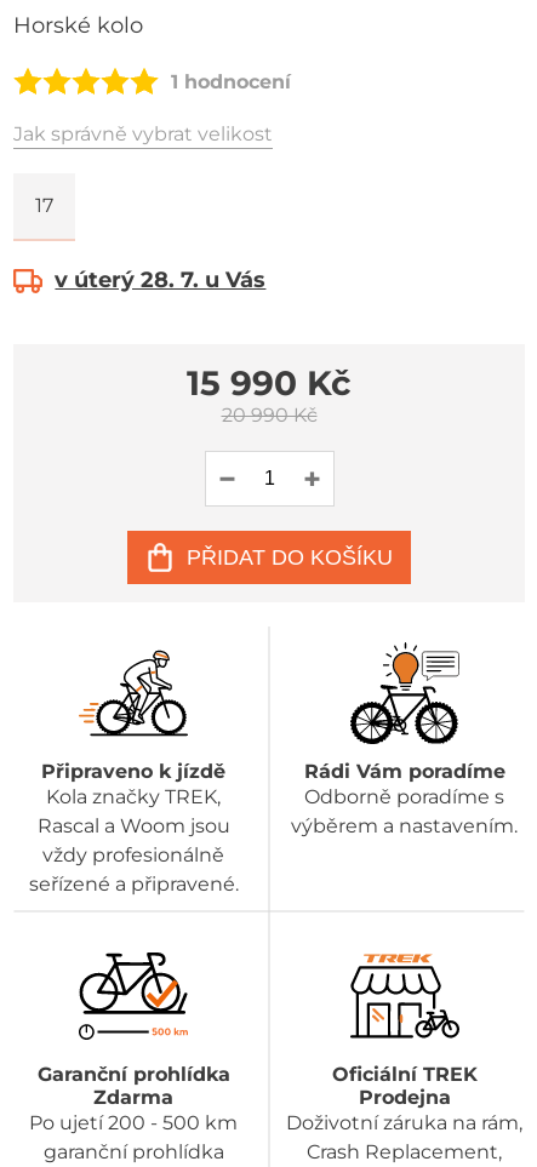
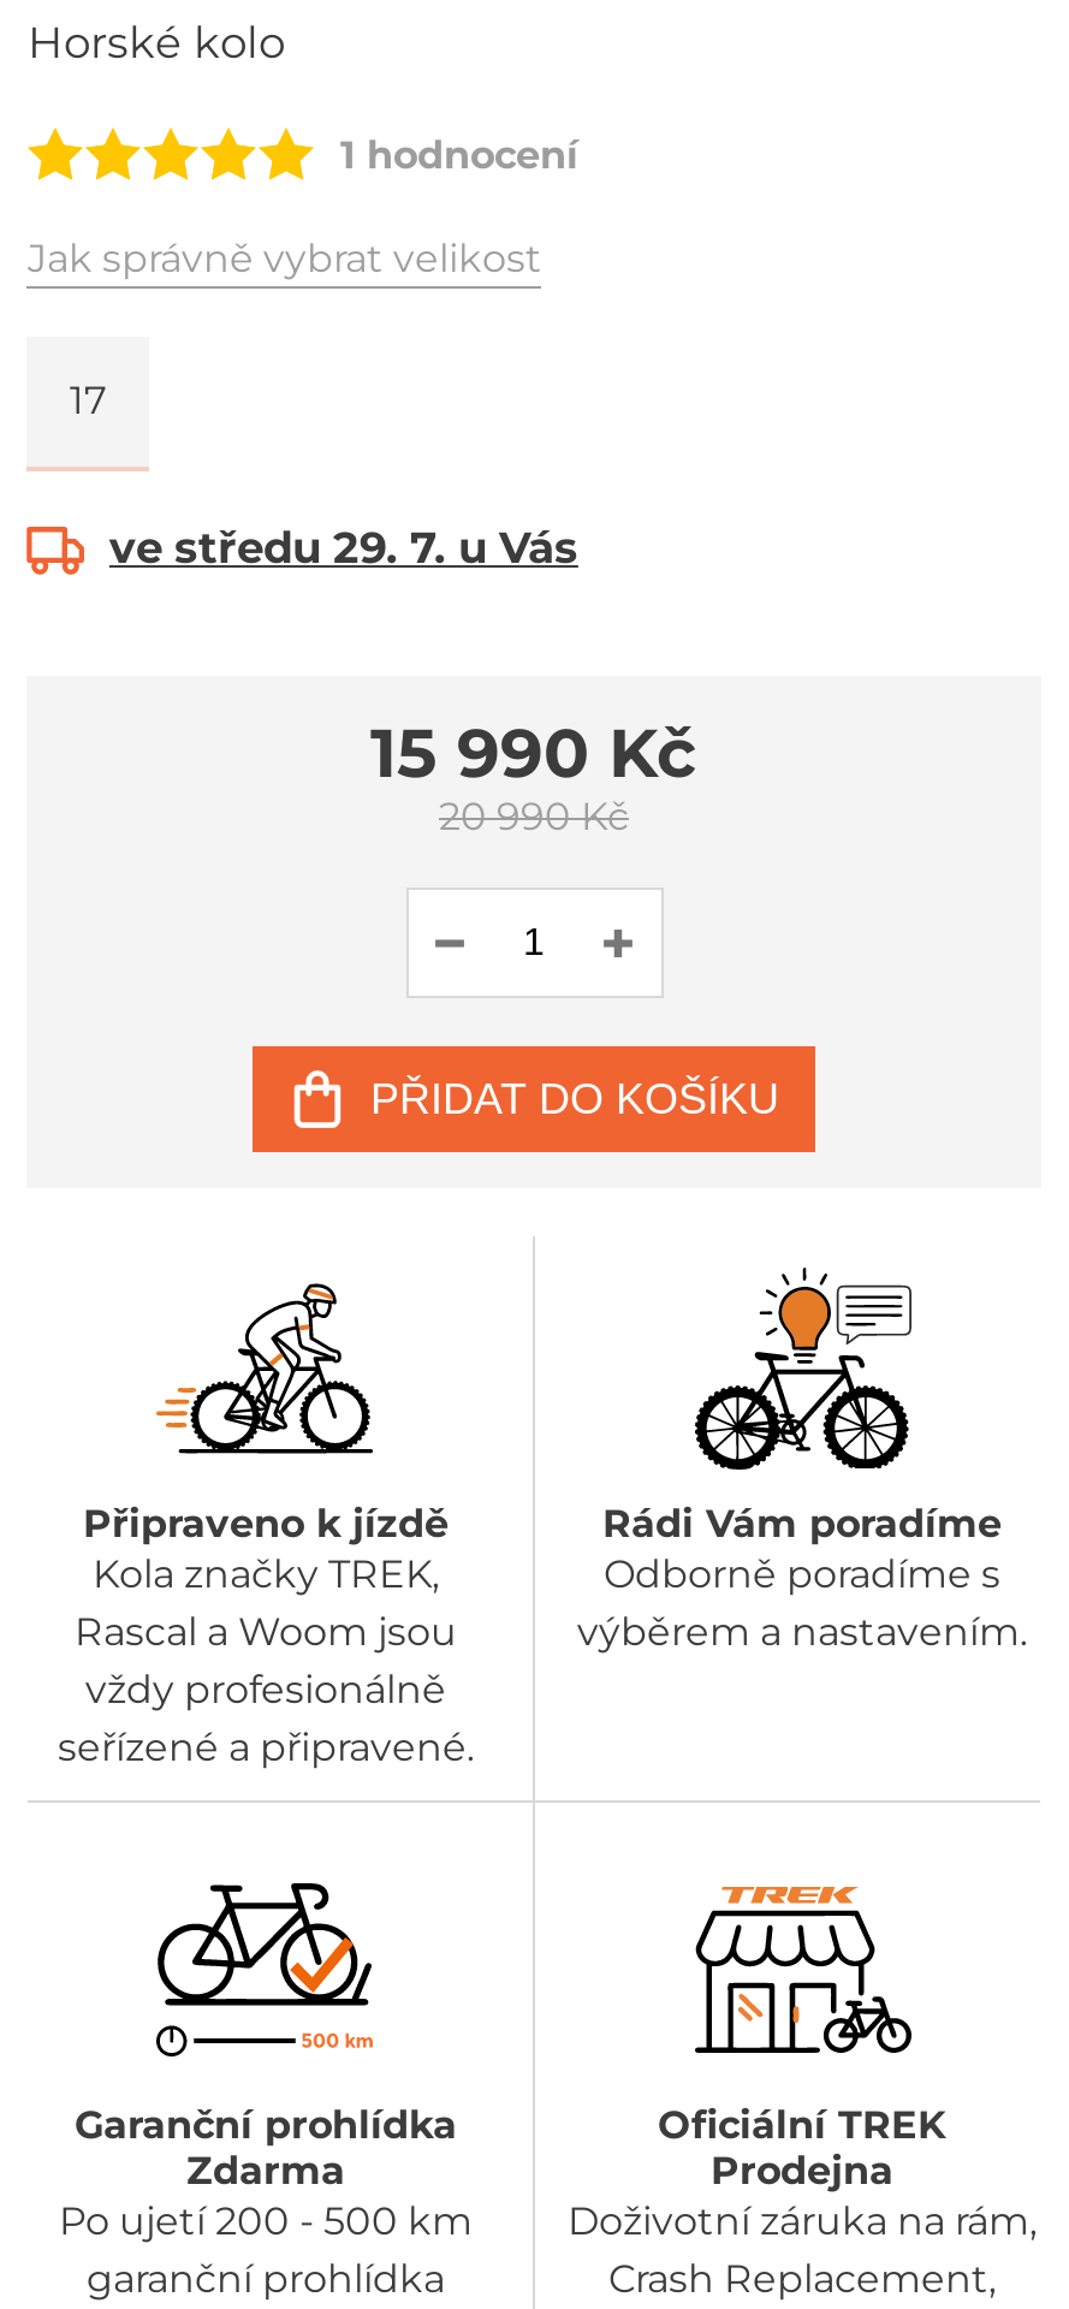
[55,267,266,293] v úterý 28. 7. u Vás -> [109,522,578,575] ve středu 29. 7. u Vás

